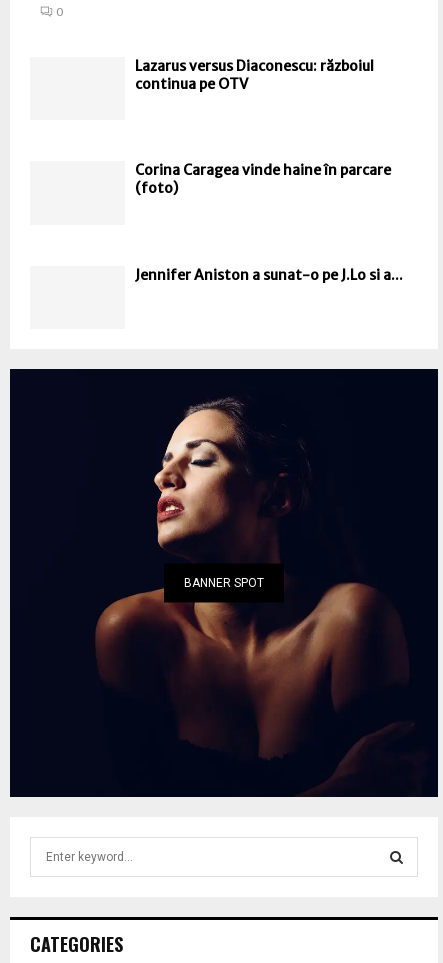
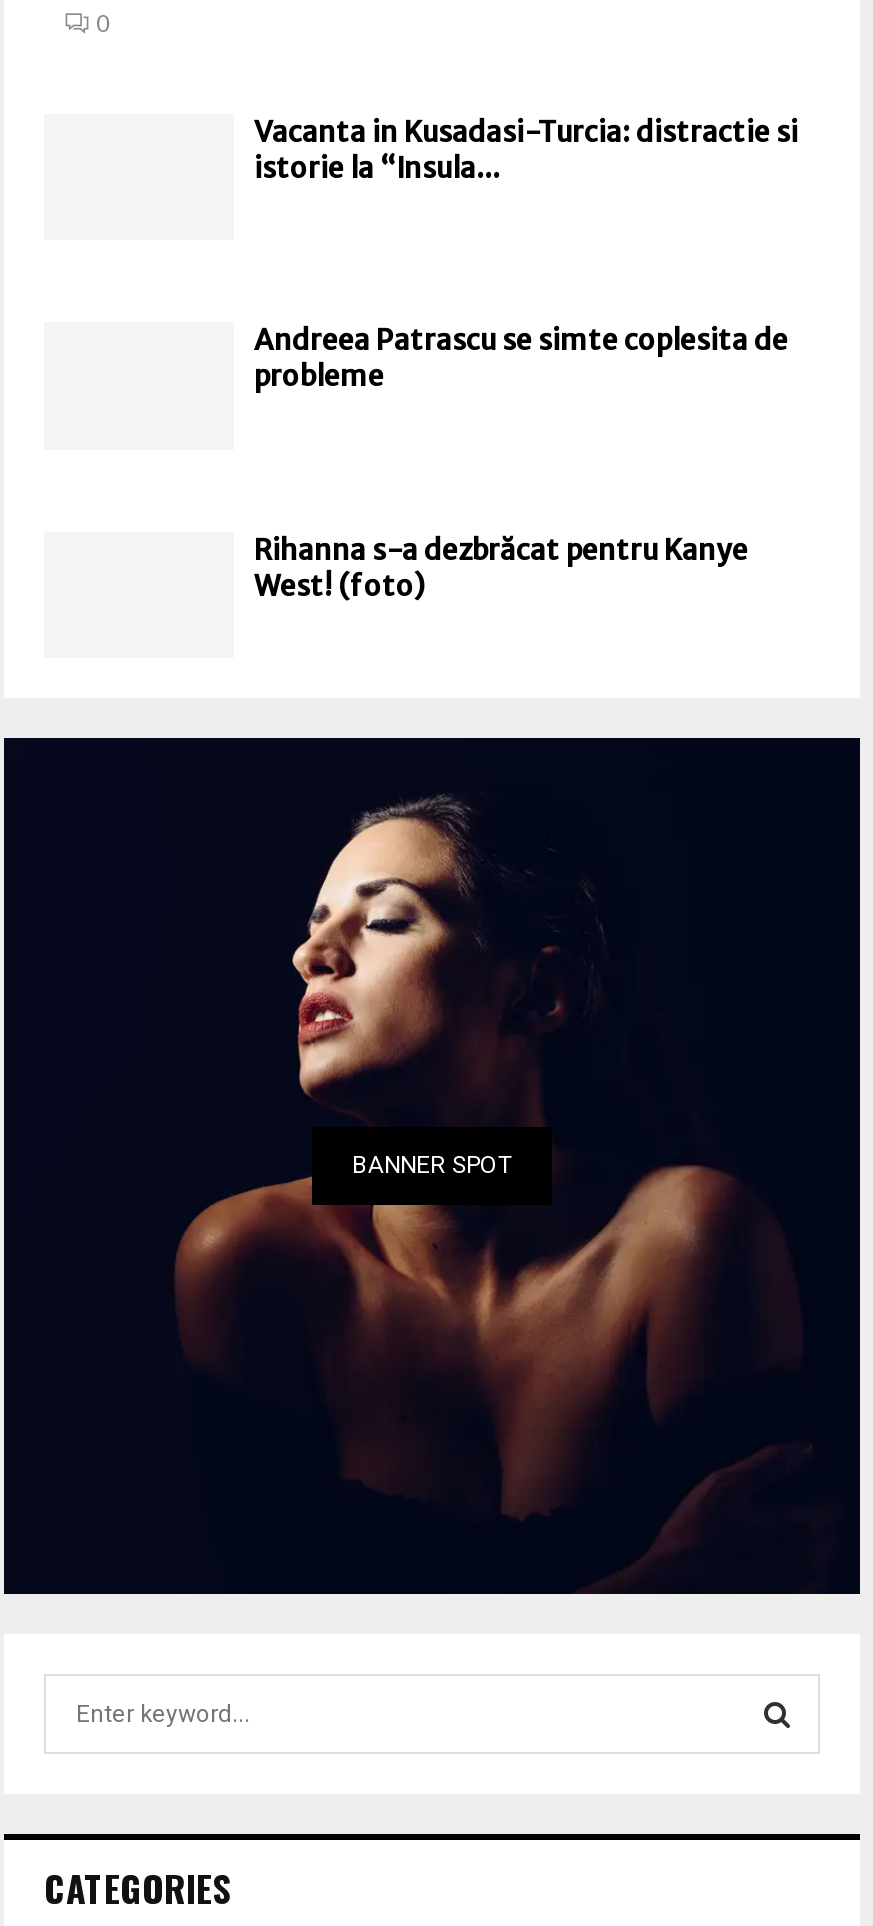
[135,57,374,93] Lazarus versus Diaconescu: războiul | continua pe OTV -> [254,114,798,186] Vacanta in Kusadasi-Turcia: distractie si | istorie la “Insula...
[135,161,391,197] Corina Caragea vinde haine în parcare | (foto) -> [254,323,788,395] Andreea Patrascu se simte coplesita de | probleme
[135,266,403,284] Jennifer Aniston a sunat-o pe J.Lo si a... -> [254,532,748,604] Rihanna s-a dezbrăcat pentru Kanye | West! (foto)

